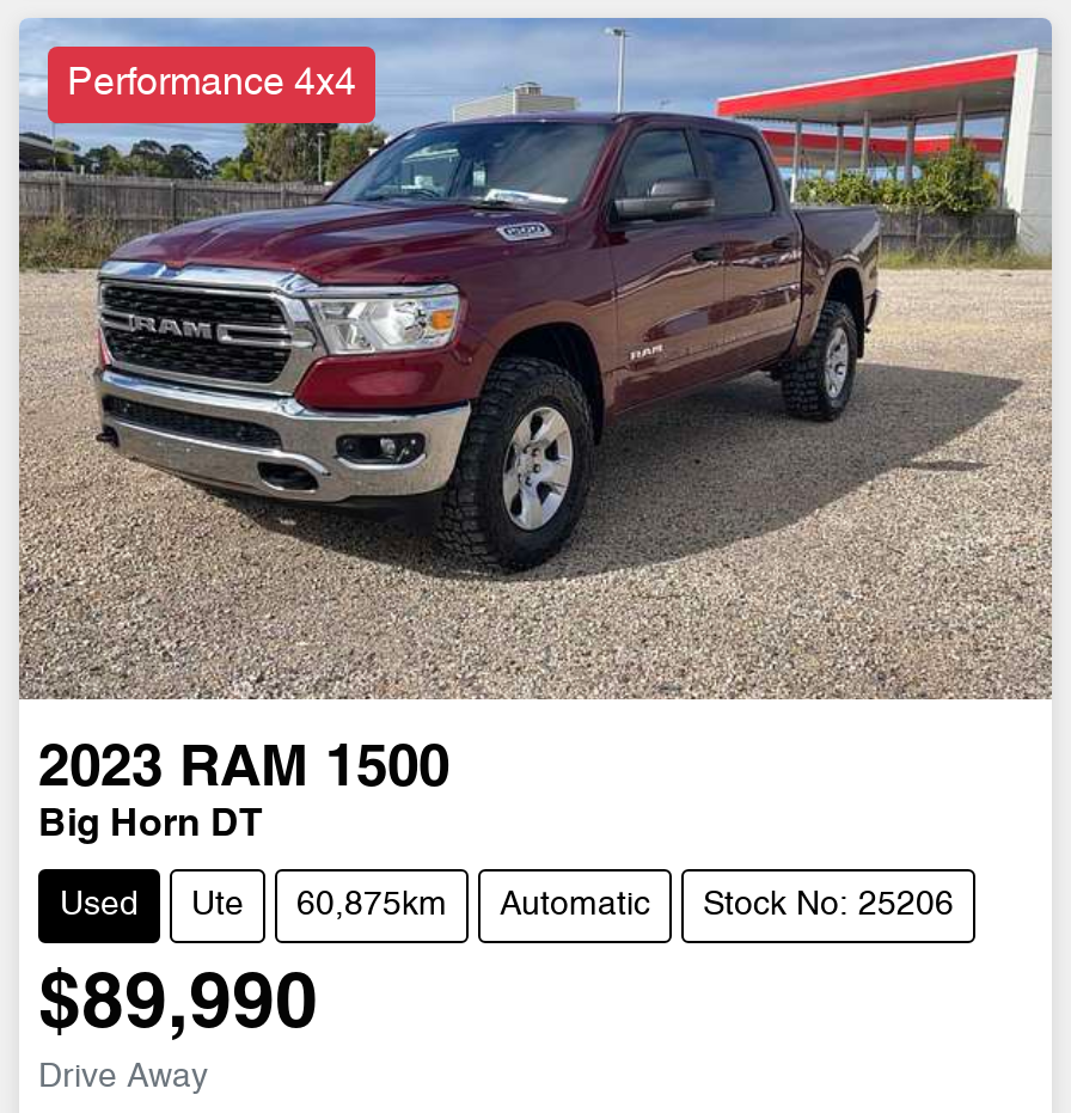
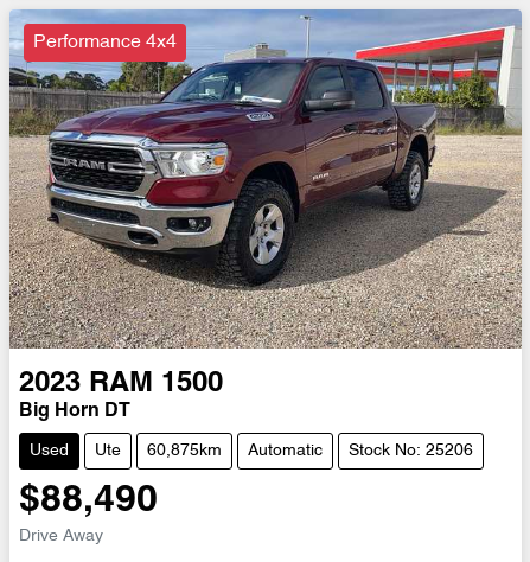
[38,971,318,1042] $89,990 -> [19,483,158,519] $88,490

